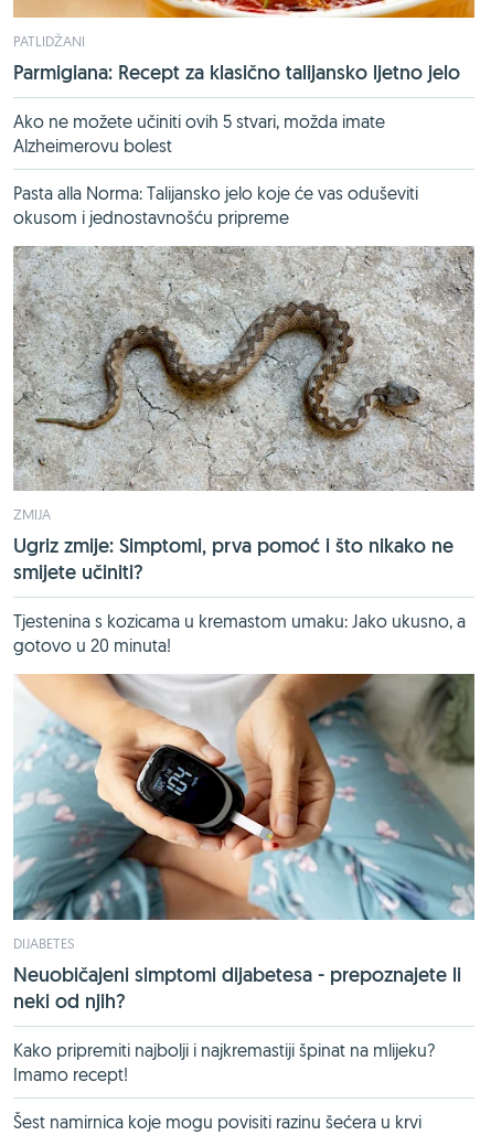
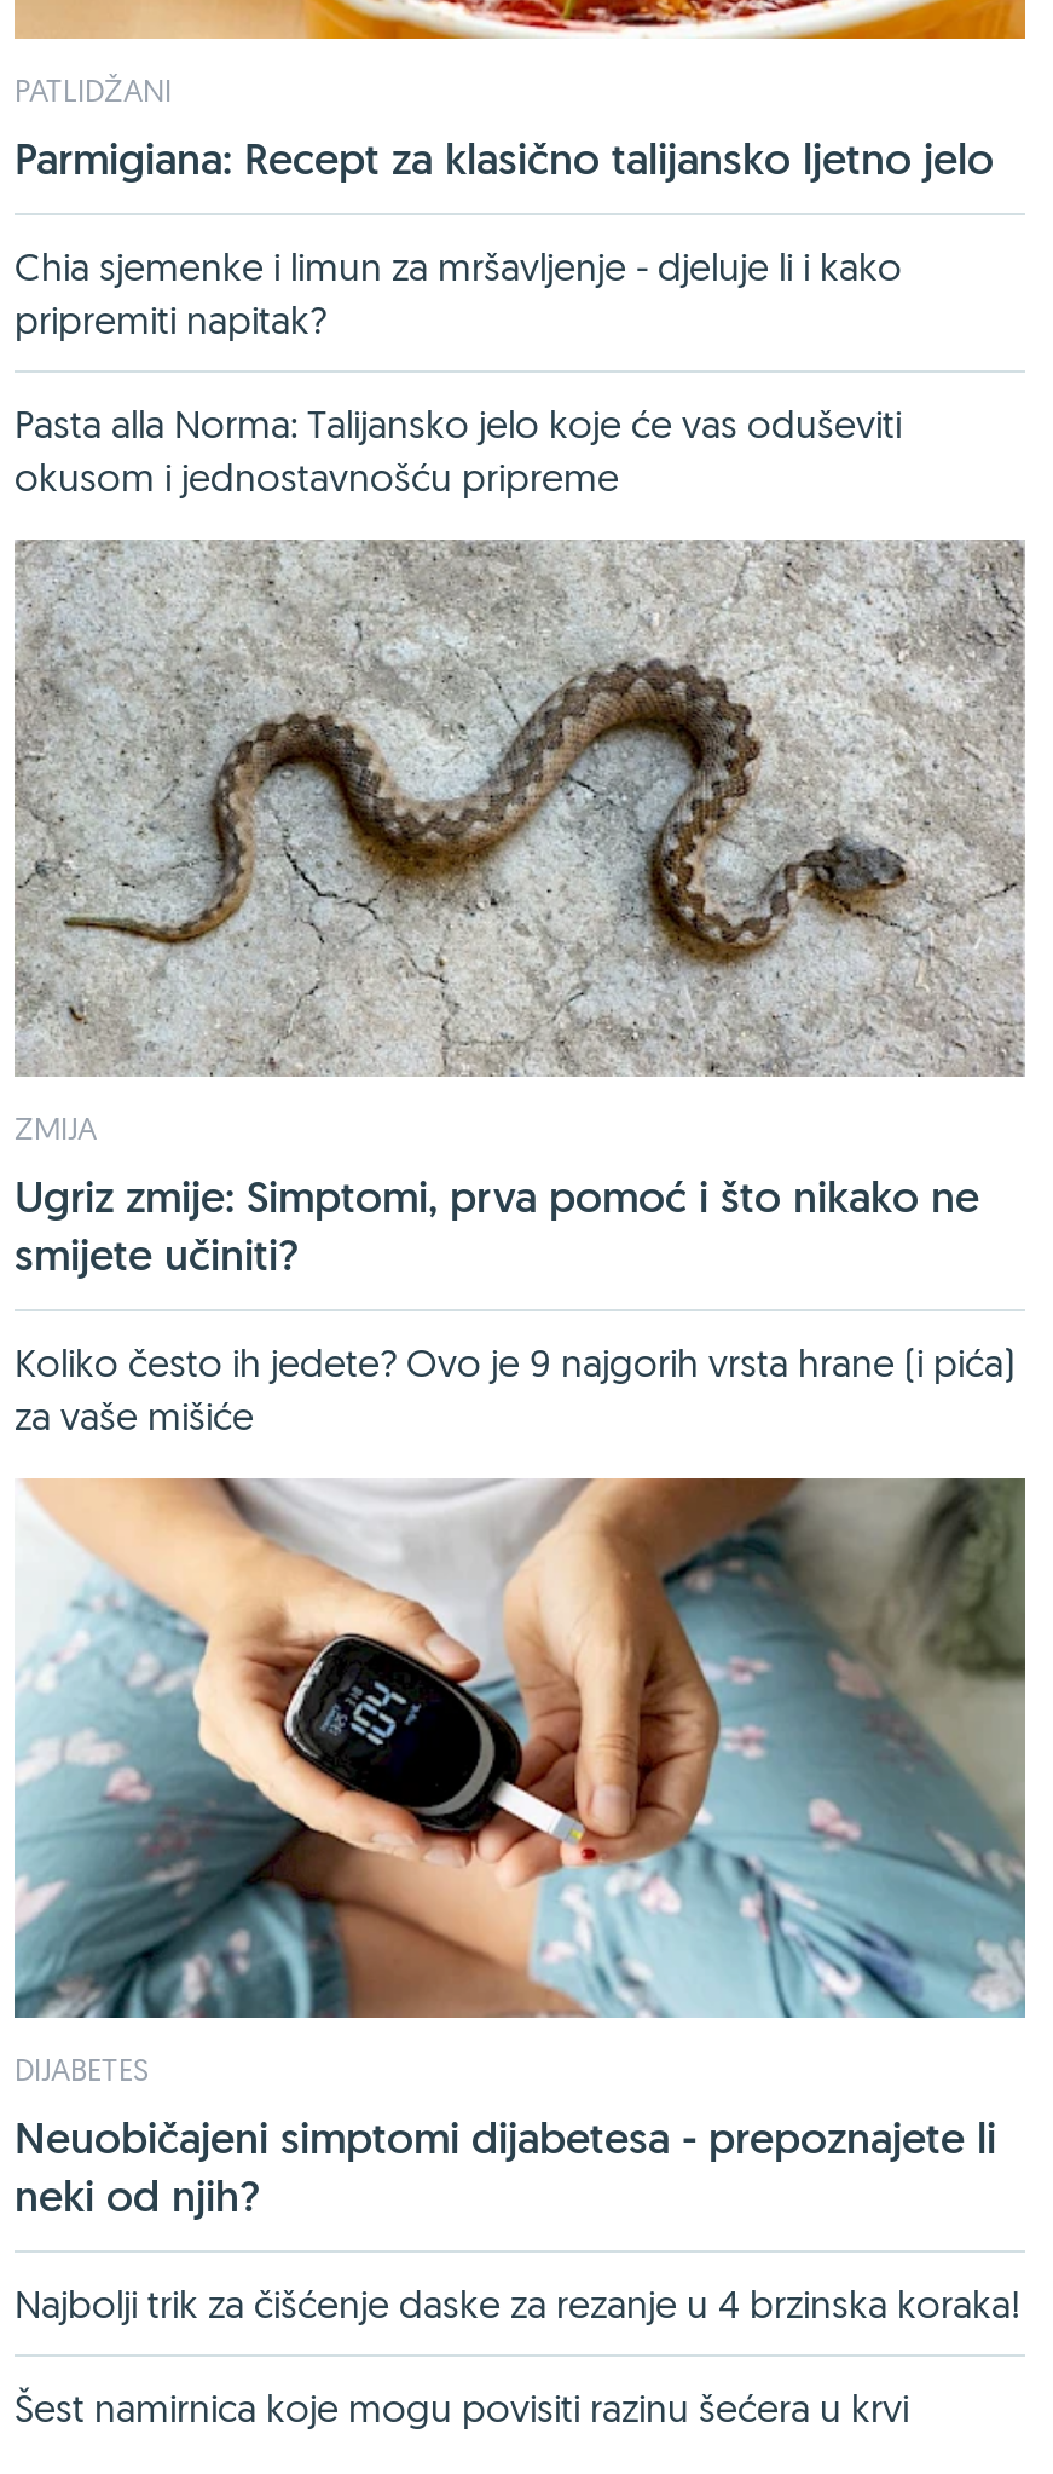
[13,110,385,156] Ako ne možete učiniti ovih 5 stvari, možda imate | Alzheimerovu bolest -> [15,241,902,343] Chia sjemenke i limun za mršavljenje - djeluje li i kako | pripremiti napitak?
[13,611,466,657] Tjestenina s kozicama u kremastom umaku: Jako ukusno, a | gotovo u 20 minuta! -> [15,1339,1016,1441] Koliko često ih jedete? Ovo je 9 najgorih vrsta hrane (i pića) | za vaše mišiće
[13,1039,435,1086] Kako pripremiti najbolji i najkremastiji špinat na mlijeku? | Imamo recept! -> [15,2280,1020,2329] Najbolji trik za čišćenje daske za rezanje u 4 brzinska koraka!

